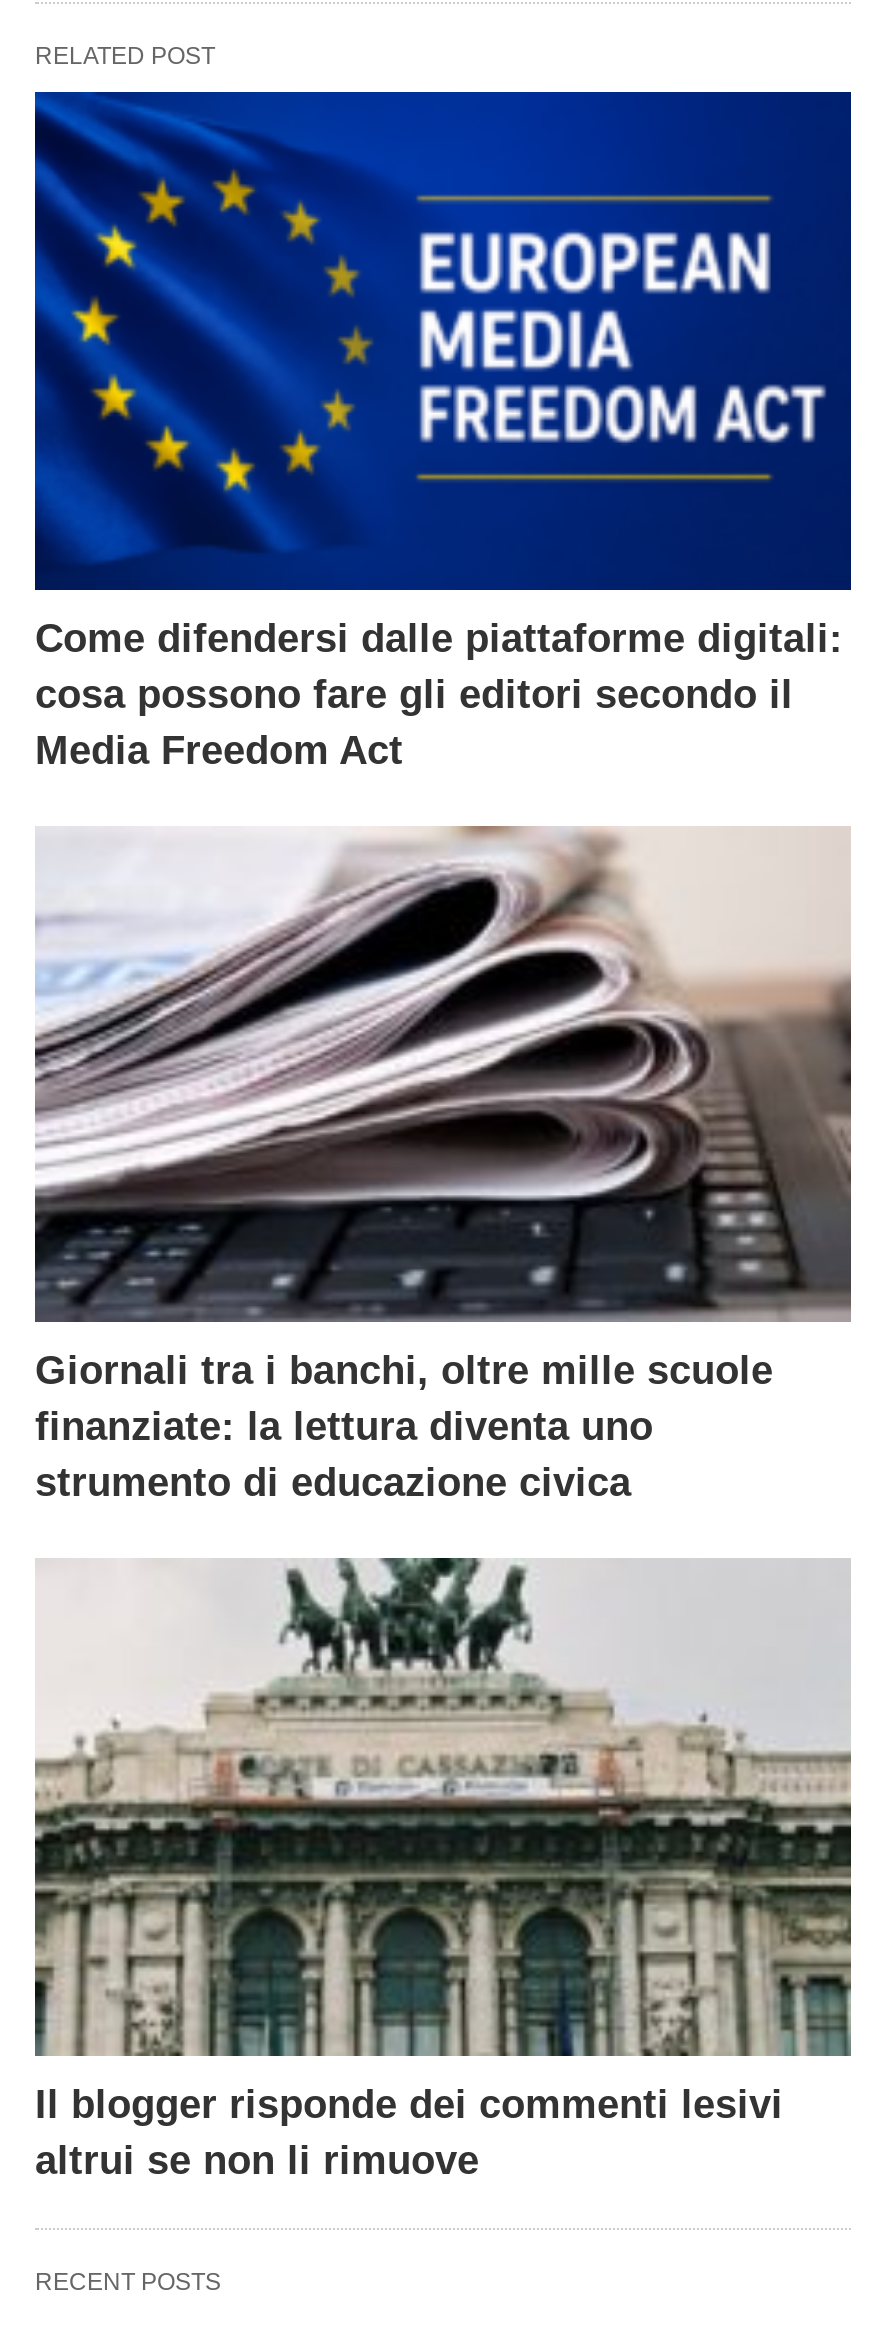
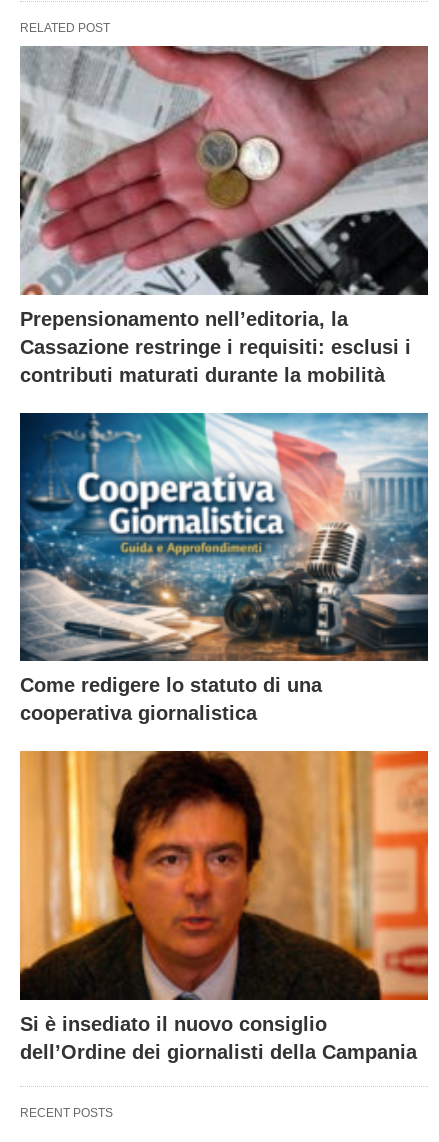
[33,90,853,772] [image] | Come difendersi dalle piattaforme digitali: | cosa possono fare gli editori secondo il | Media Freedom Act -> [19,45,429,386] [image] | Prepensionamento nell’editoria, la | Cassazione restringe i requisiti: esclusi i | contributi maturati durante la mobilità
[33,828,853,1505] [image] | Giornali tra i banchi, oltre mille scuole | finanziate: la lettura diventa uno | strumento di educazione civica -> [19,412,428,724] [image] | Come redigere lo statuto di una | cooperativa giornalistica
[33,1556,853,2182] [image] | Il blogger risponde dei commenti lesivi | altrui se non li rimuove -> [19,750,429,1063] [image] | Si è insediato il nuovo consiglio | dell’Ordine dei giornalisti della Campania

